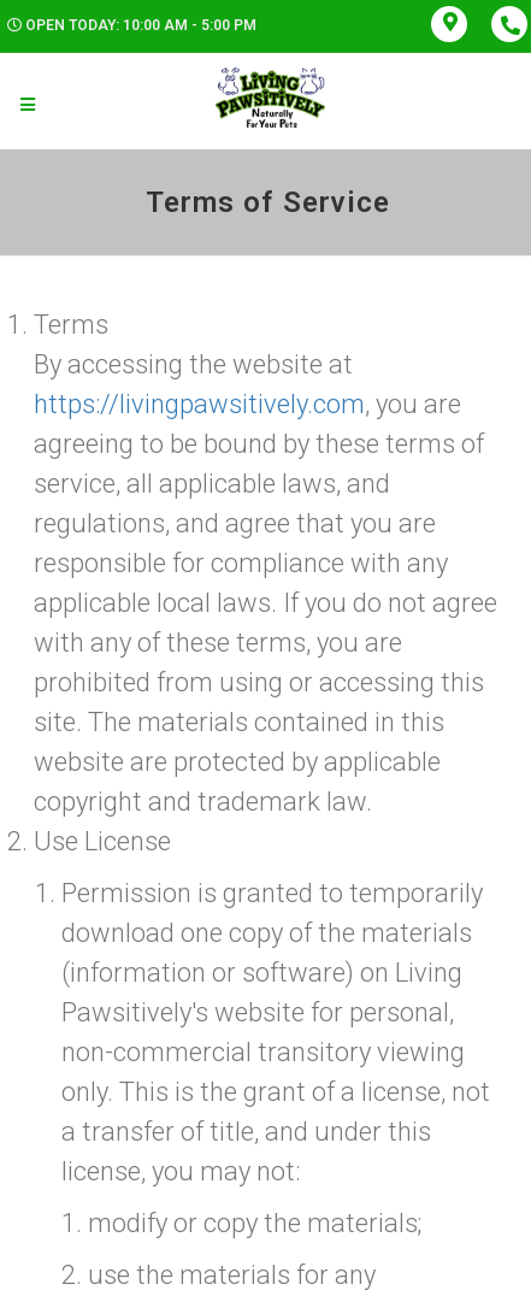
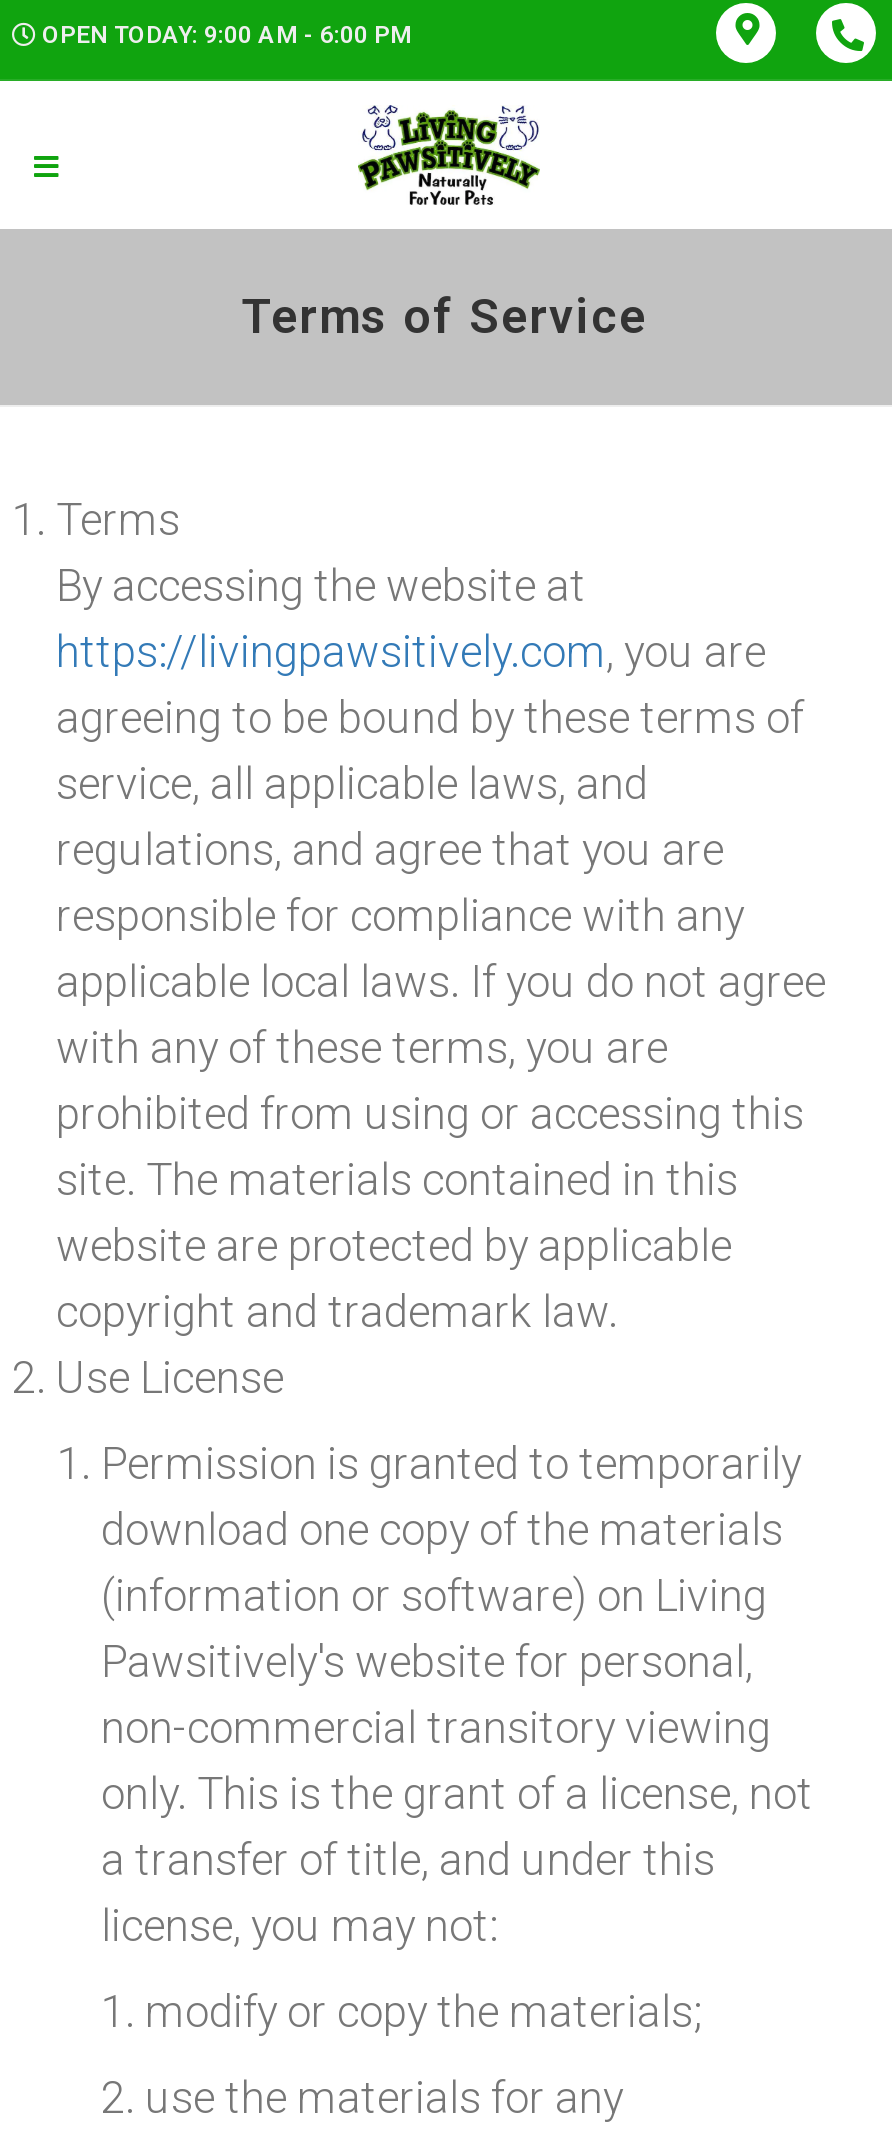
[25,17,256,34] OPEN TODAY: 10:00 AM - 5:00 PM -> [42,21,412,49] OPEN TODAY: 9:00 AM - 6:00 PM

